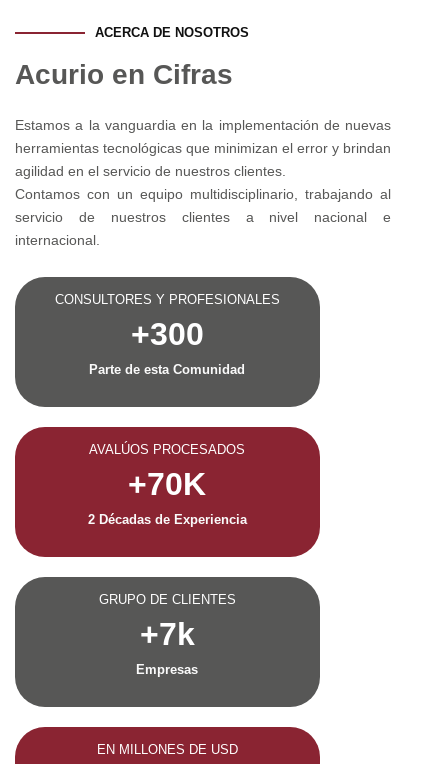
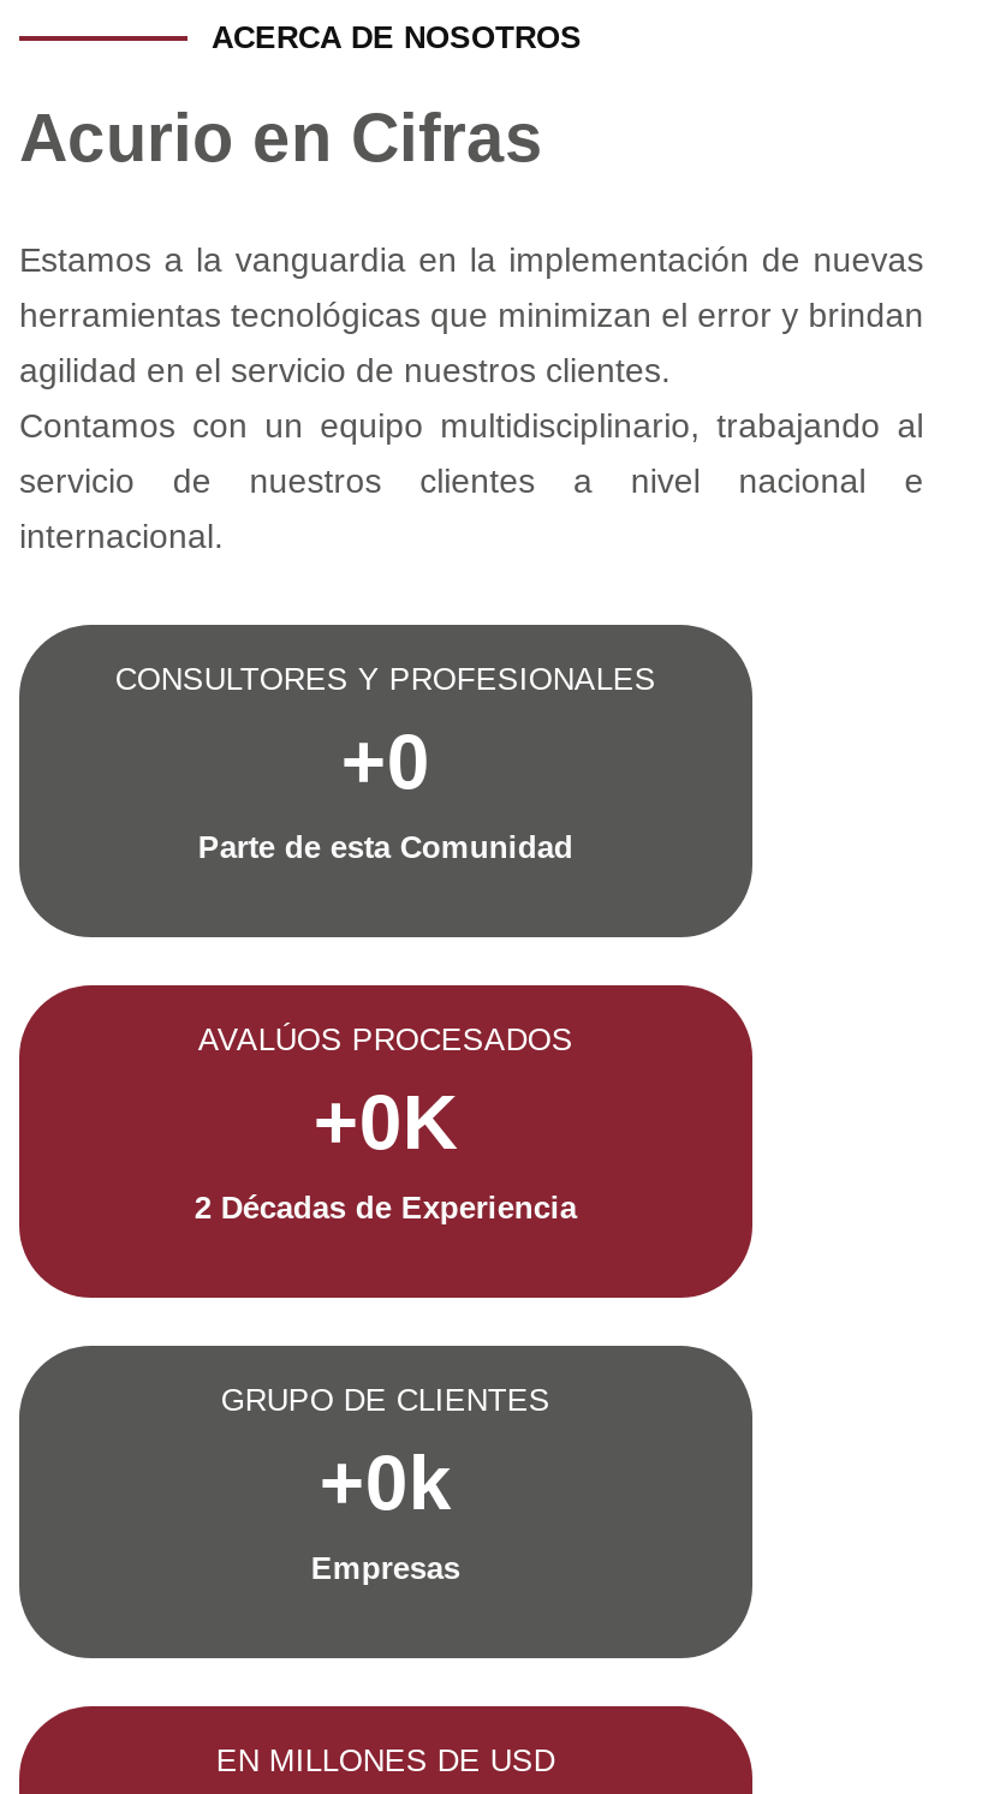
[131,316,204,352] +300 -> [341,719,430,806] +0
[128,466,206,502] +70K -> [313,1080,458,1166] +0K
[140,616,195,652] +7k -> [319,1440,452,1527] +0k

